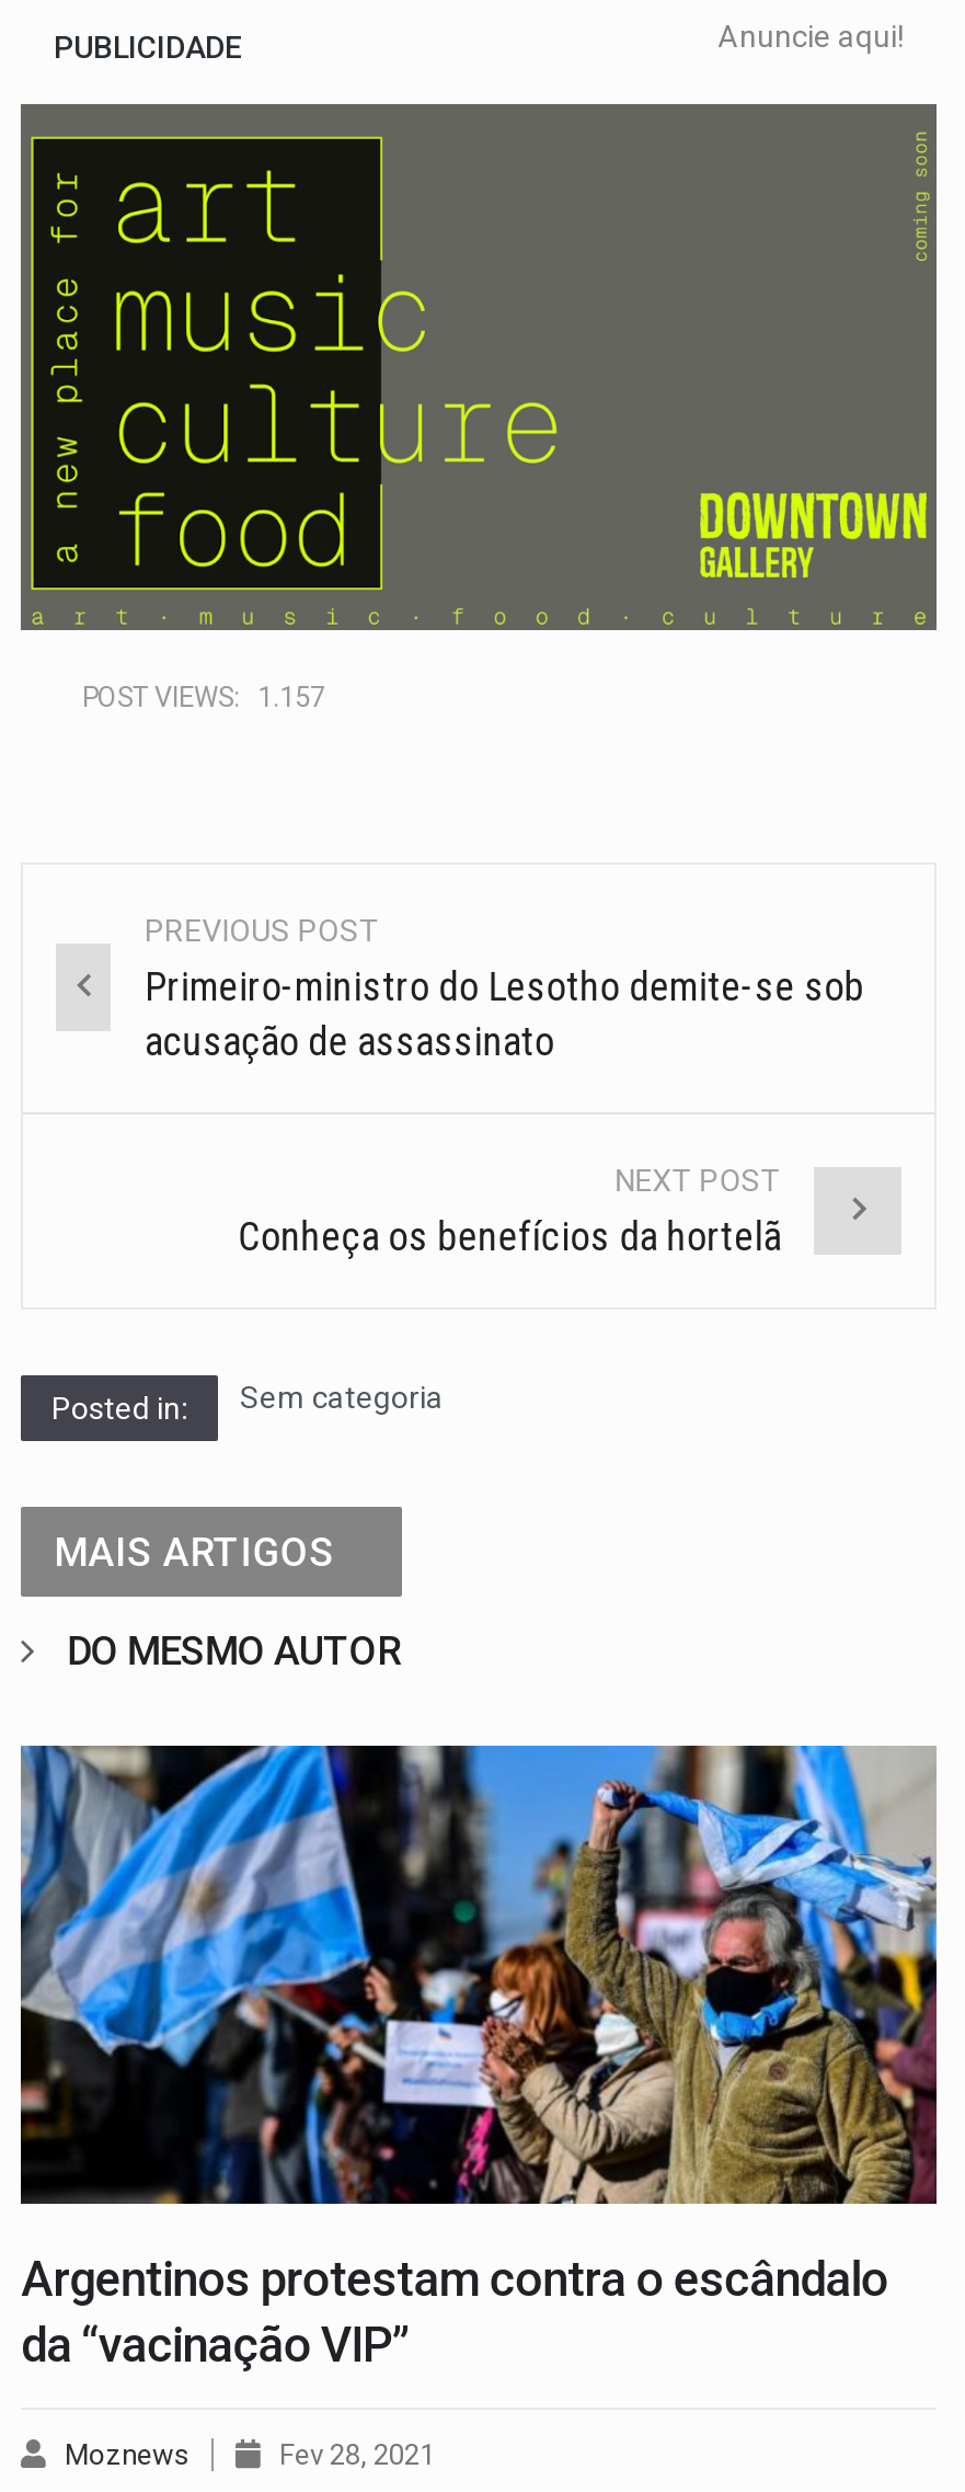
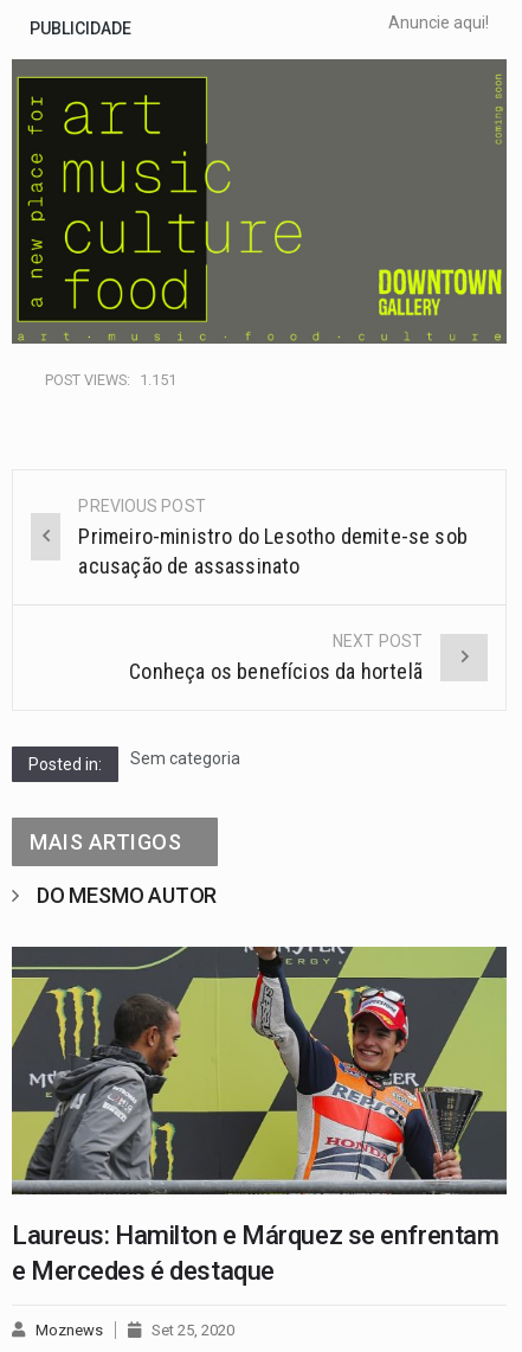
[82,680,325,713] POST VIEWS: 1.157 -> [45,370,176,388] POST VIEWS: 1.151
[19,1744,939,2372] [image] | Argentinos protestam contra o escândalo | da “vacinação VIP” -> [11,946,508,1285] [image] | Laureus: Hamilton e Márquez se enfrentam | e Mercedes é destaque
[279,2437,435,2470] Fev 28, 2021 -> [152,1321,234,1338] Set 25, 2020

